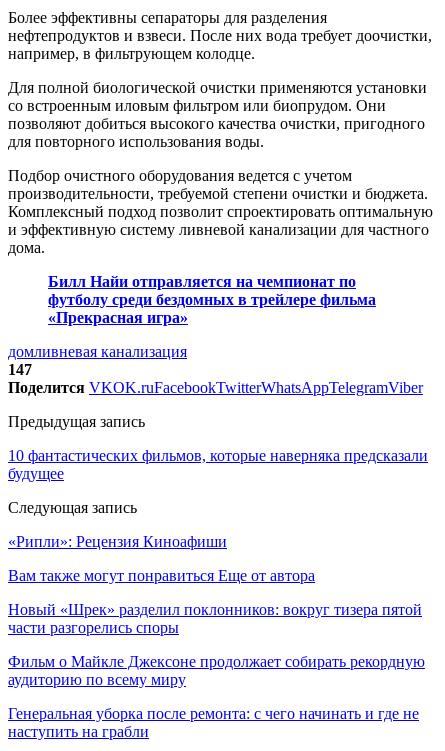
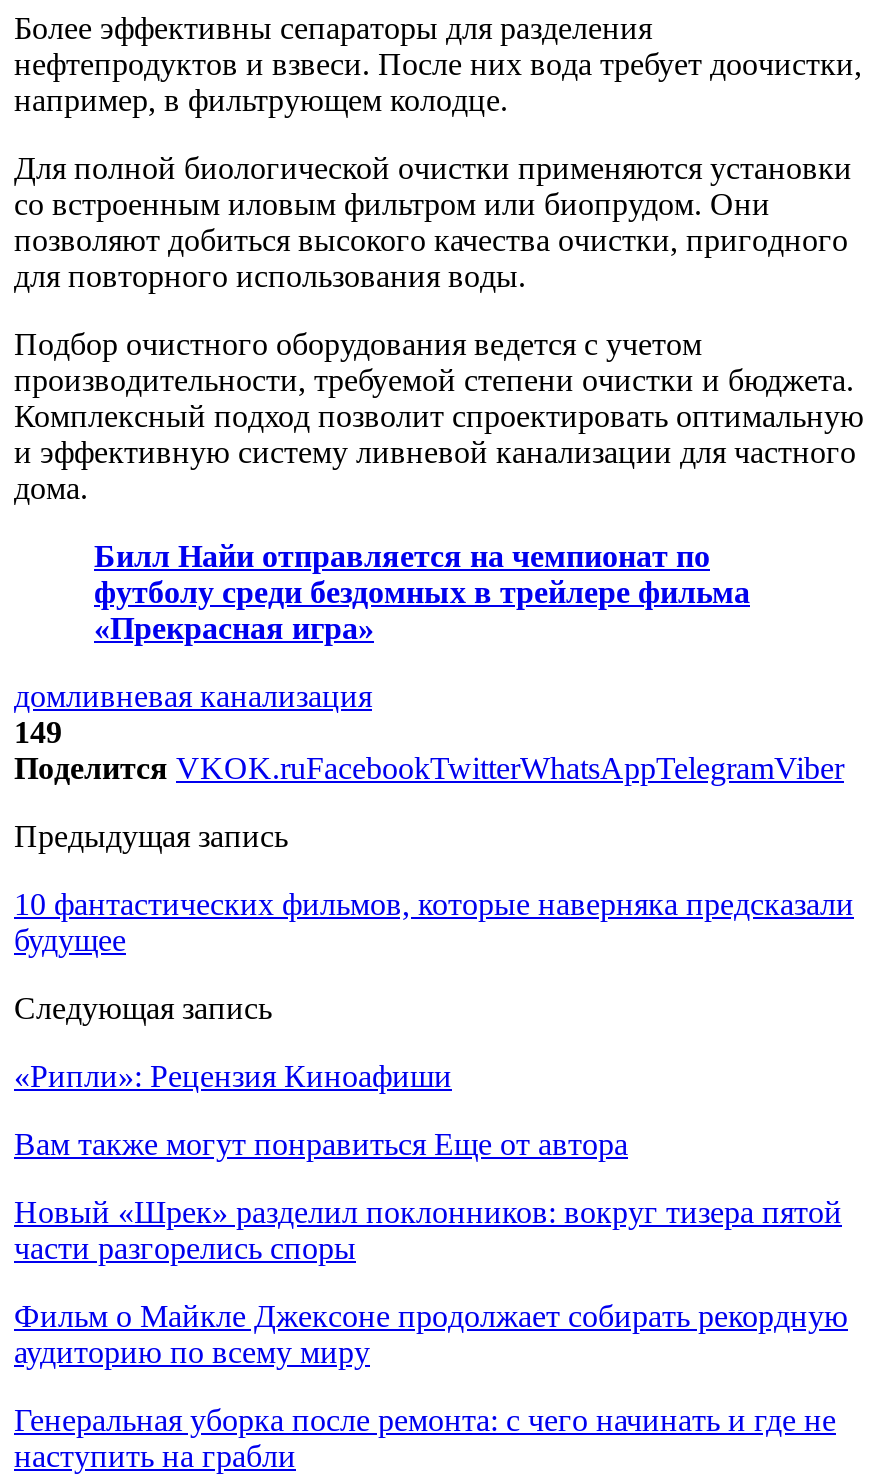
[8,361,32,378] 147 -> [14,715,62,749] 149

